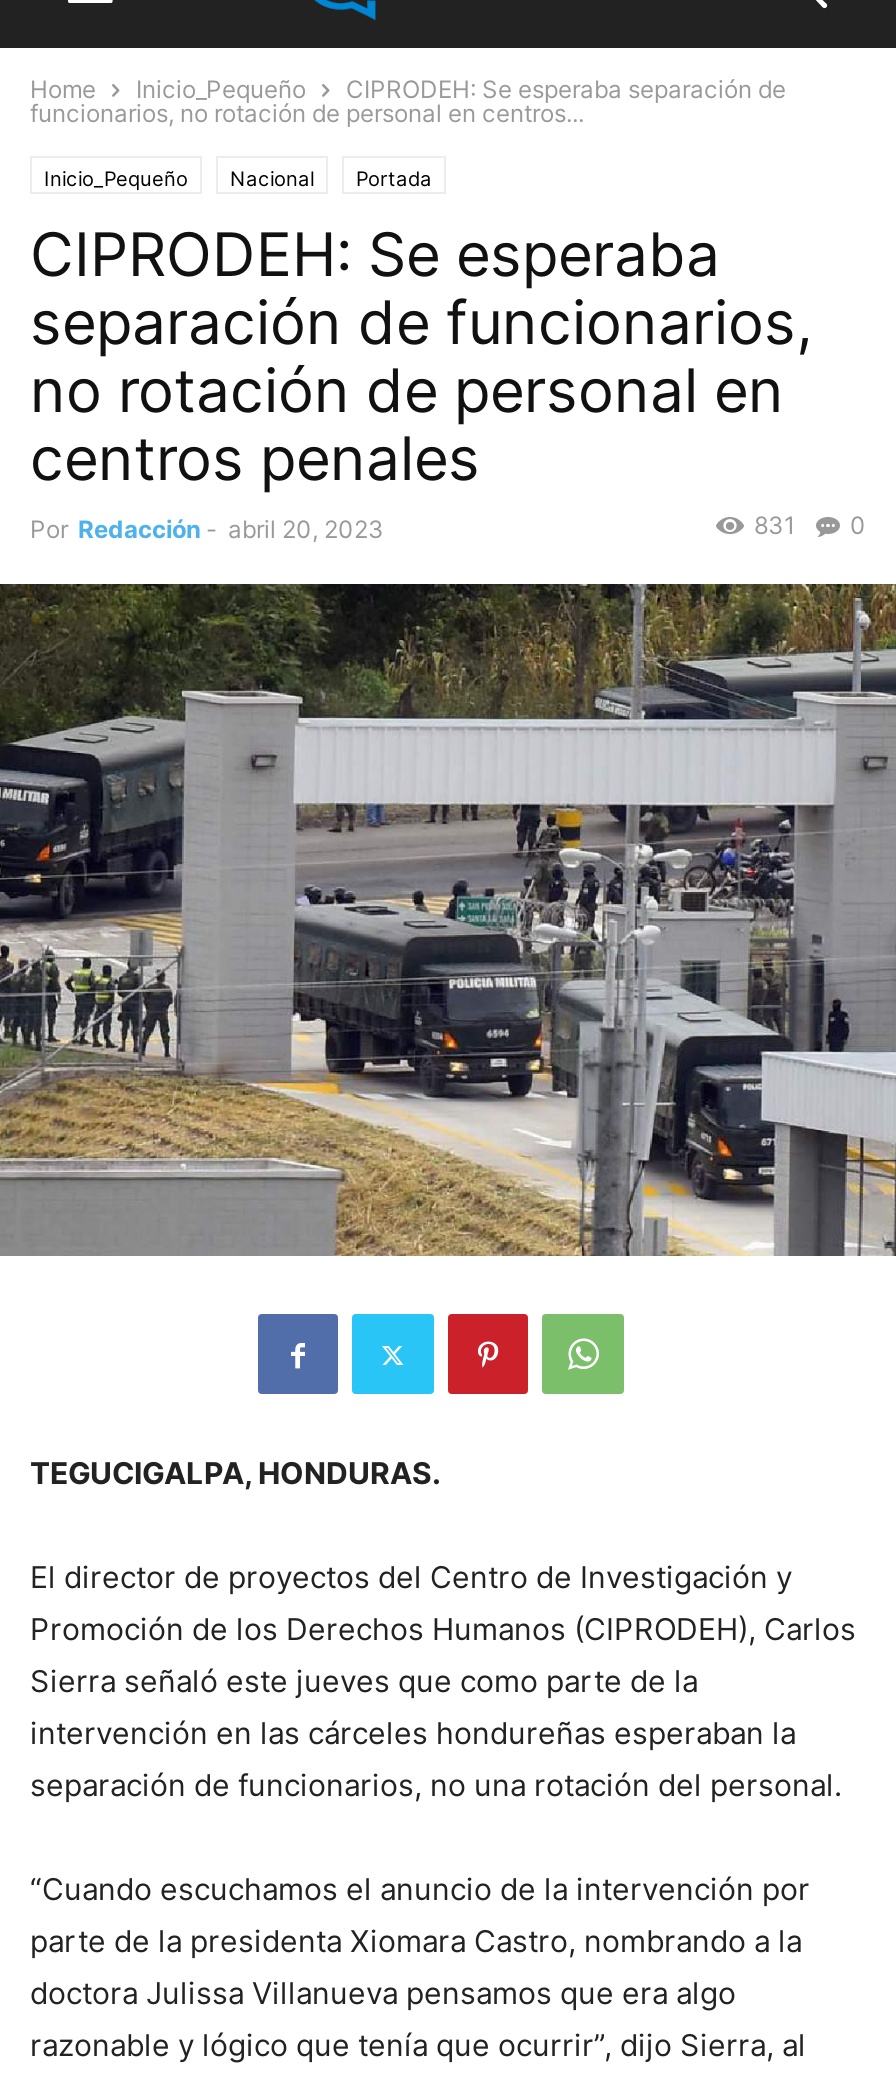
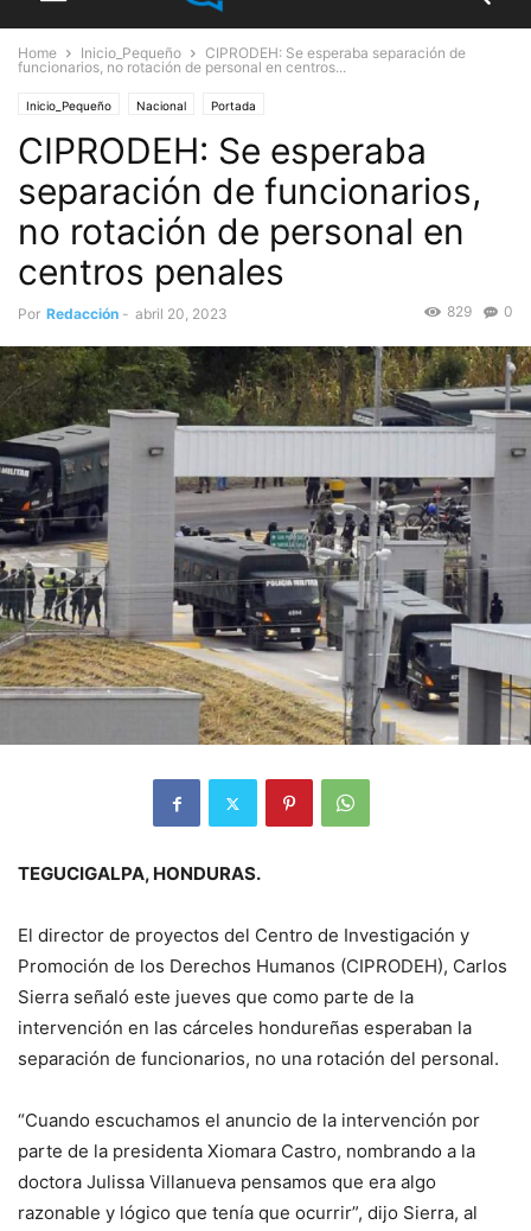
[754,510,866,540] 831 0 -> [447,302,513,320] 829 0

